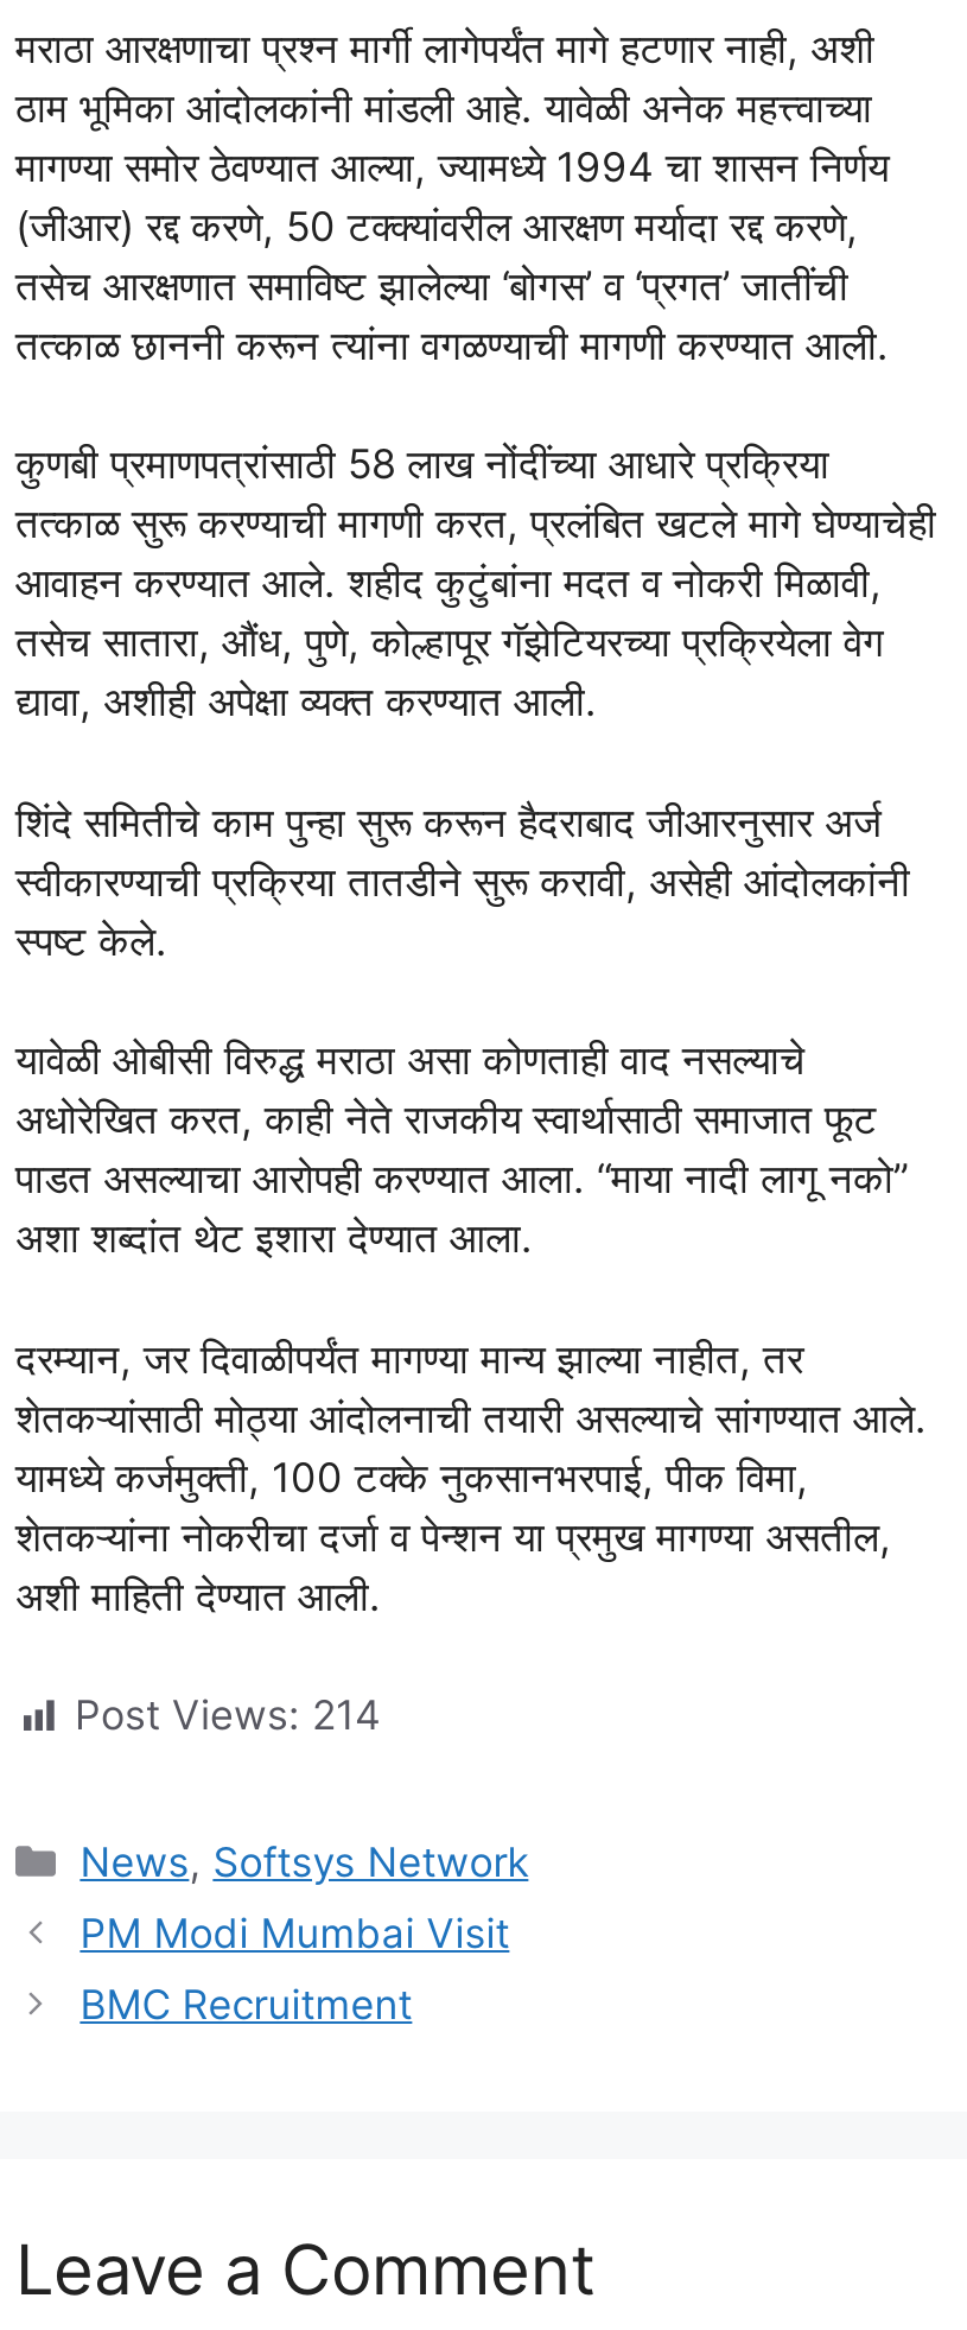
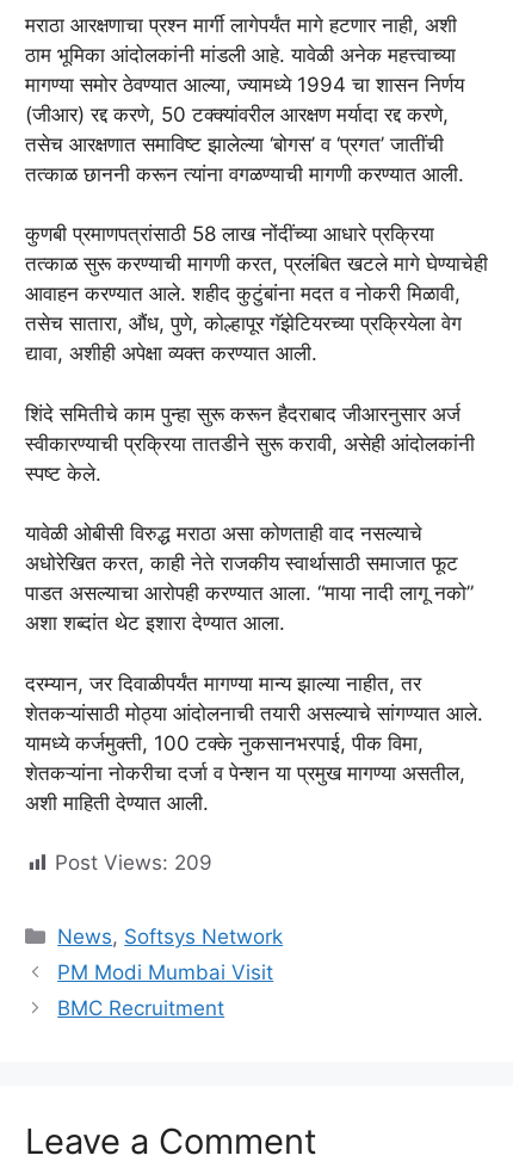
[75,1692,381,1740] Post Views: 214 -> [55,851,212,875] Post Views: 209

